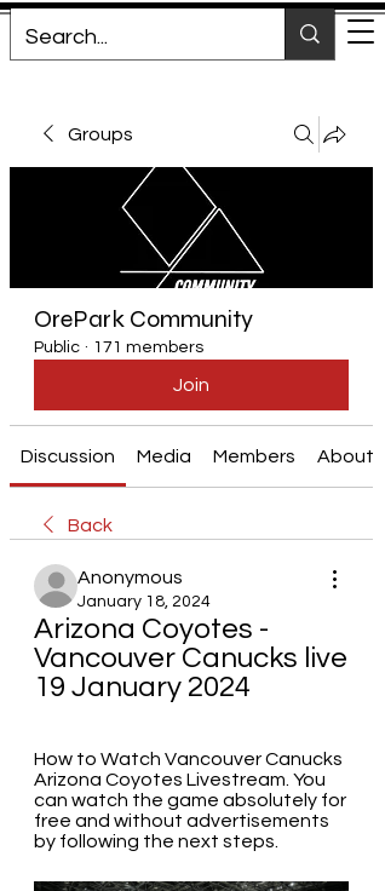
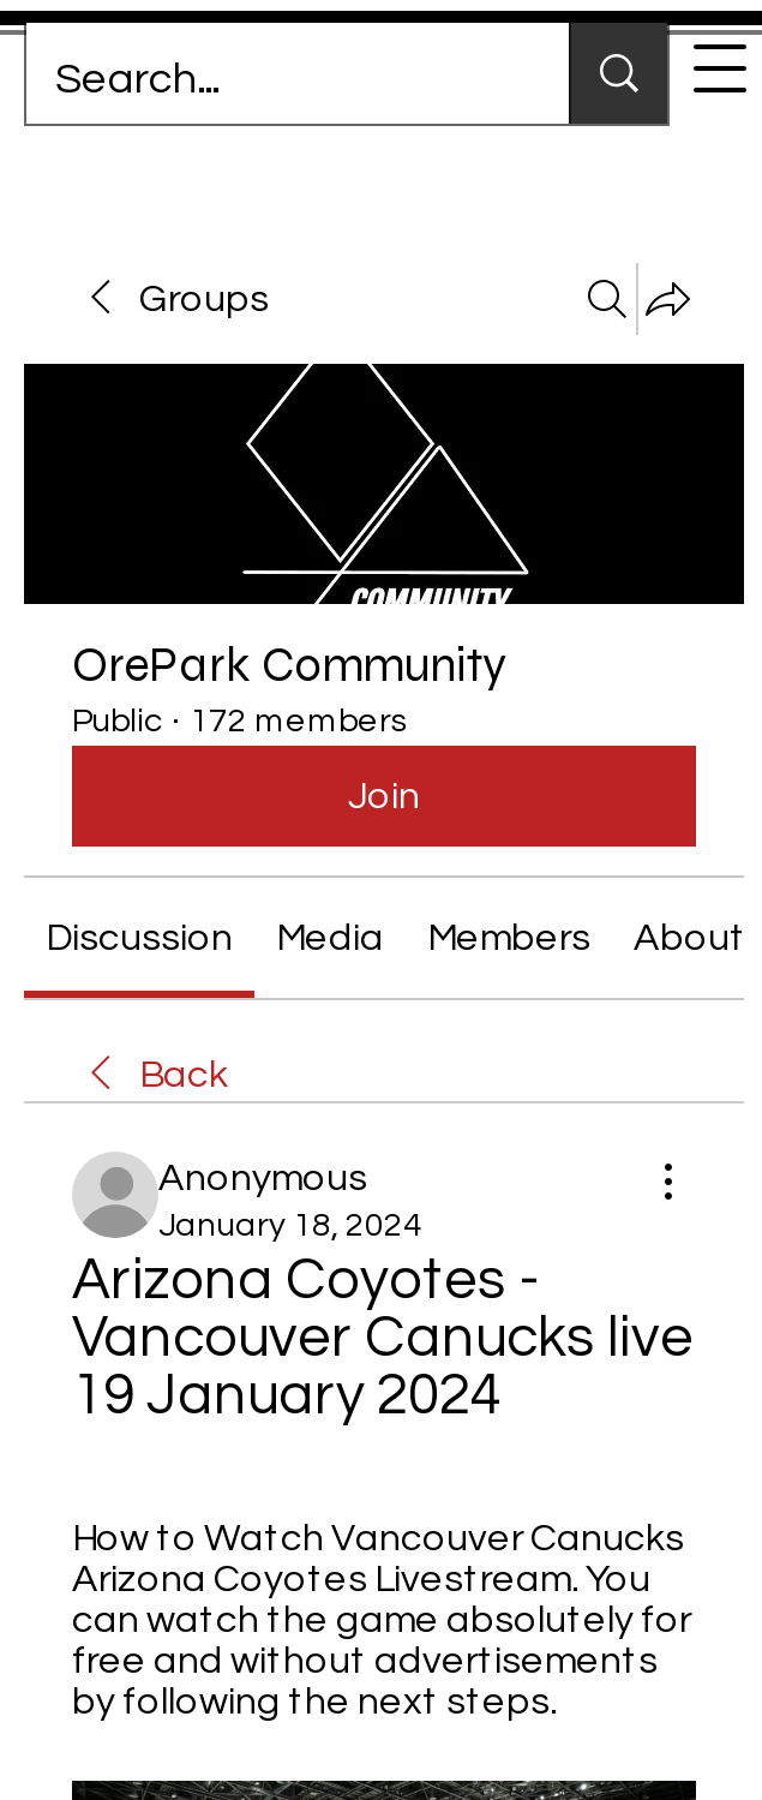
[34,339,203,356] Public · 171 members -> [72,705,408,738] Public · 172 members

